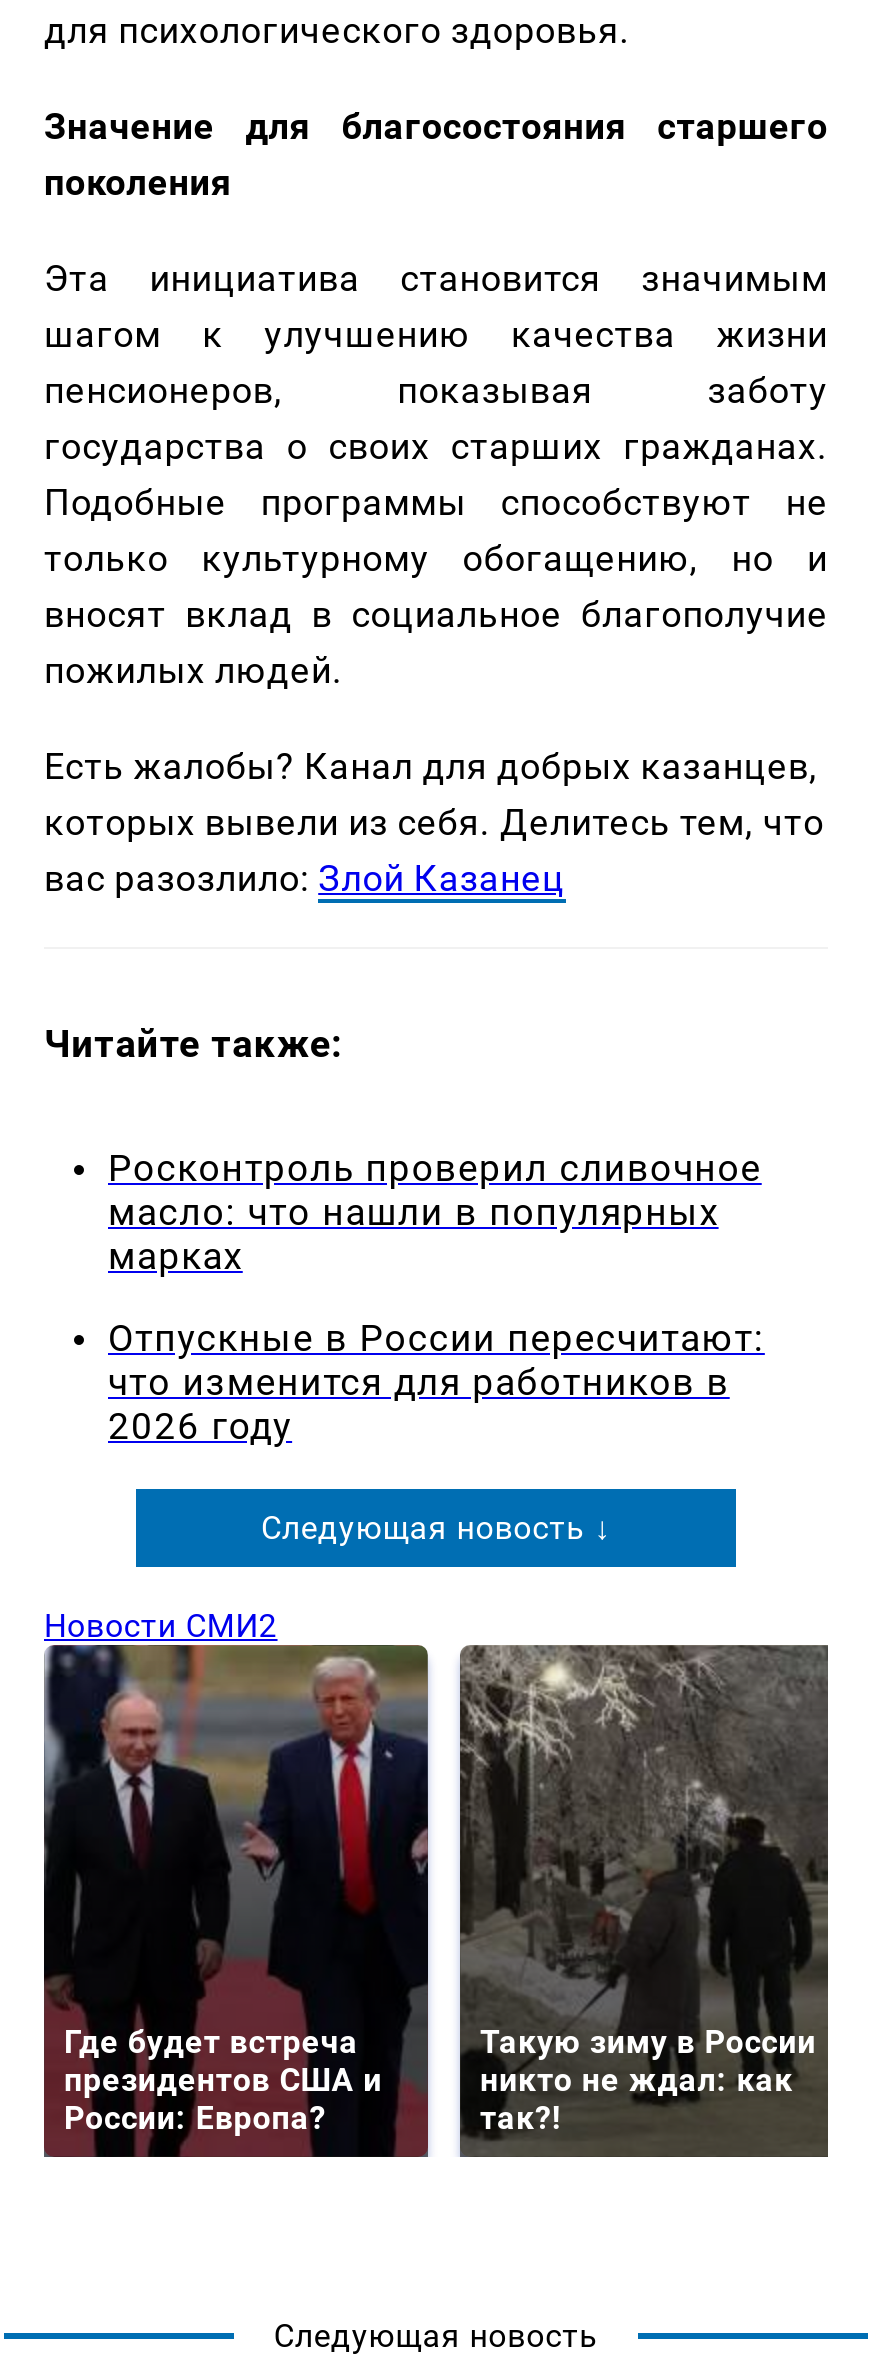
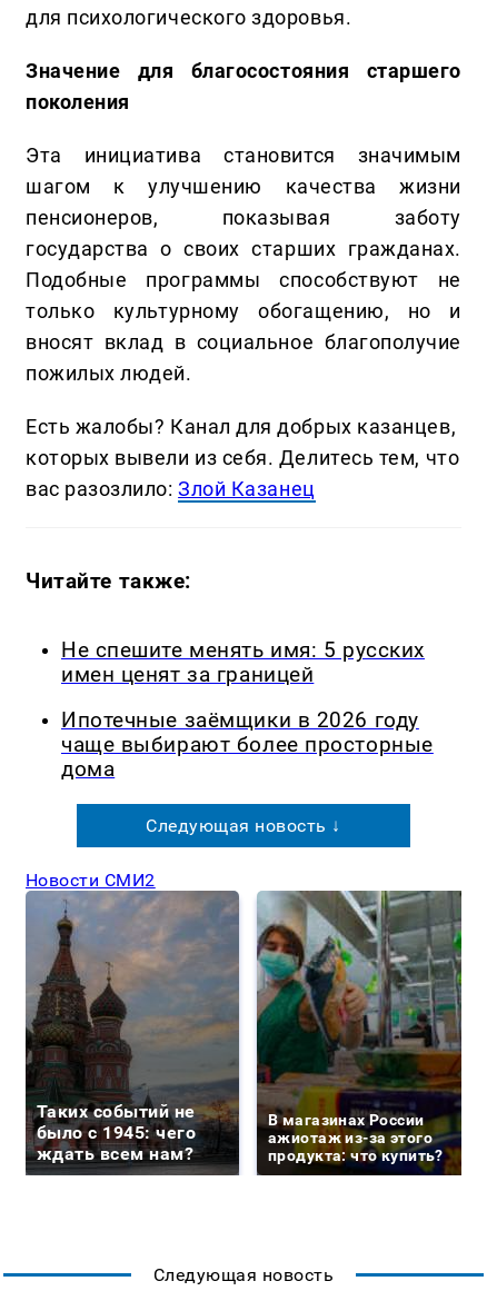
[108,1147,762,1279] Росконтроль проверил сливочное | масло: что нашли в популярных | марках -> [61,638,425,687] Не спешите менять имя: 5 русских | имен ценят за границей
[108,1316,765,1448] Отпускные в России пересчитают: | что изменится для работников в | 2026 году -> [61,708,434,781] Ипотечные заёмщики в 2026 году | чаще выбирают более просторные | дома
[44,1647,430,2136] [image] | Где будет встреча | президентов США и | России: Европа? -> [26,891,240,1164] [image] | Таких событий не | было с 1945: чего | ждать всем нам?
[460,1645,828,2136] [image] | Такую зиму в России | никто не ждал: как | так?! -> [257,891,461,1164] [image] | В магазинах России | ажиотаж из-за этого | продукта: что купить?

